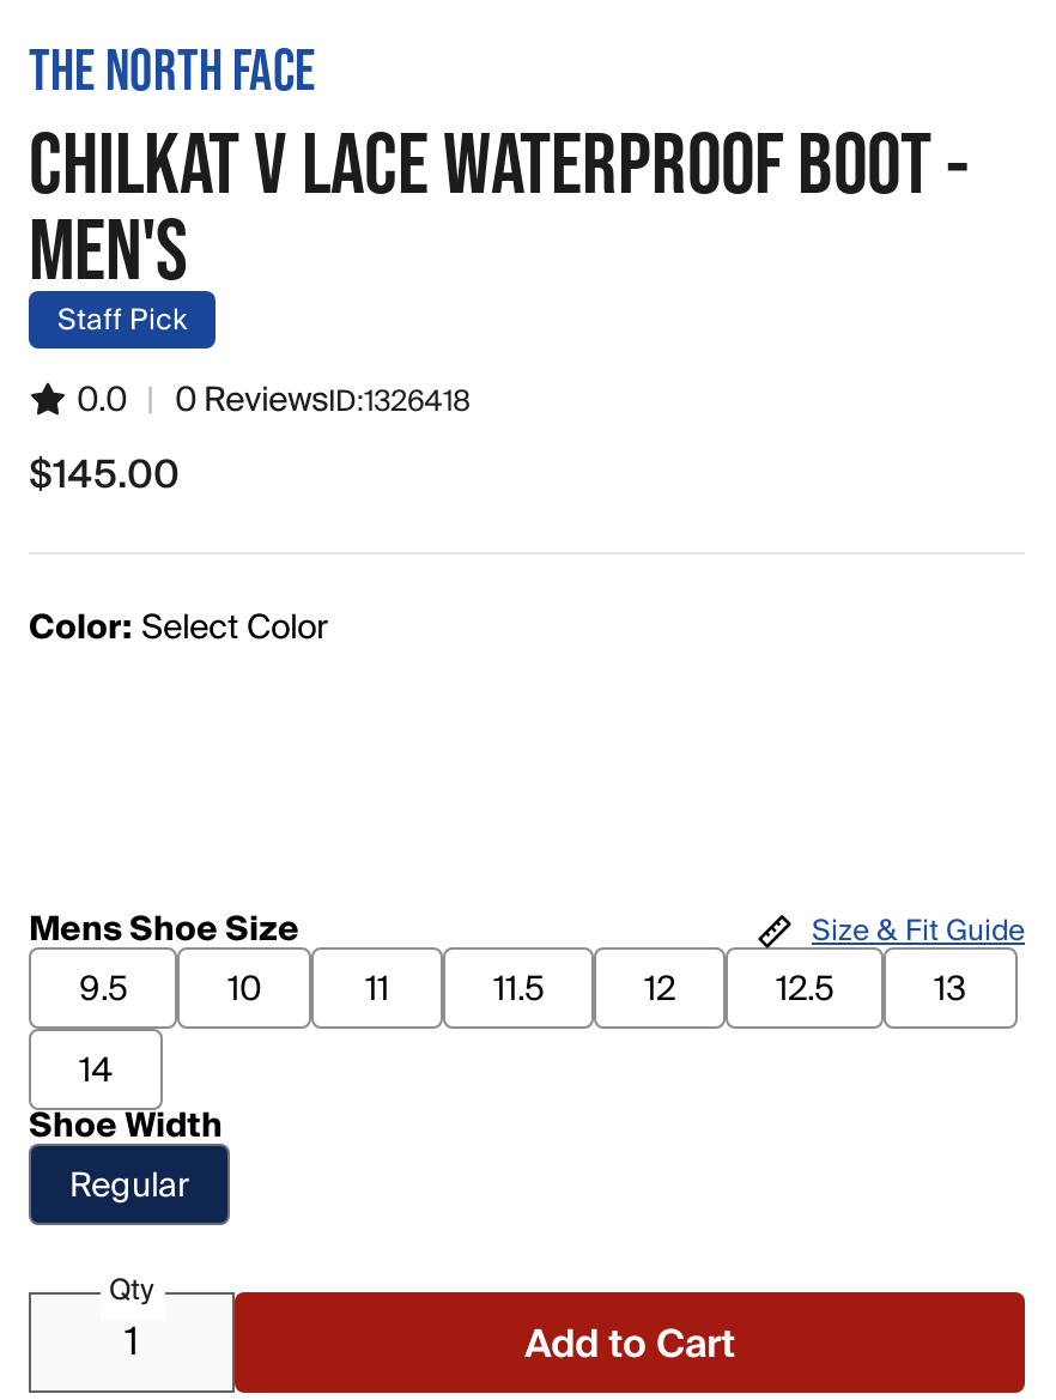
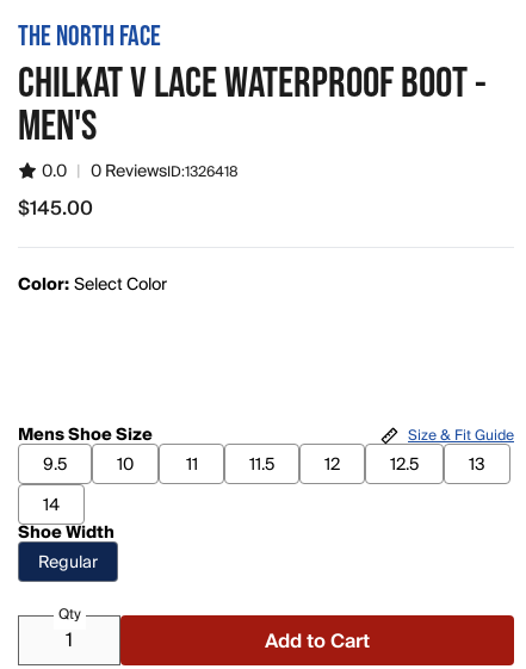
[57,296,187,346] Staff Pick -> none

